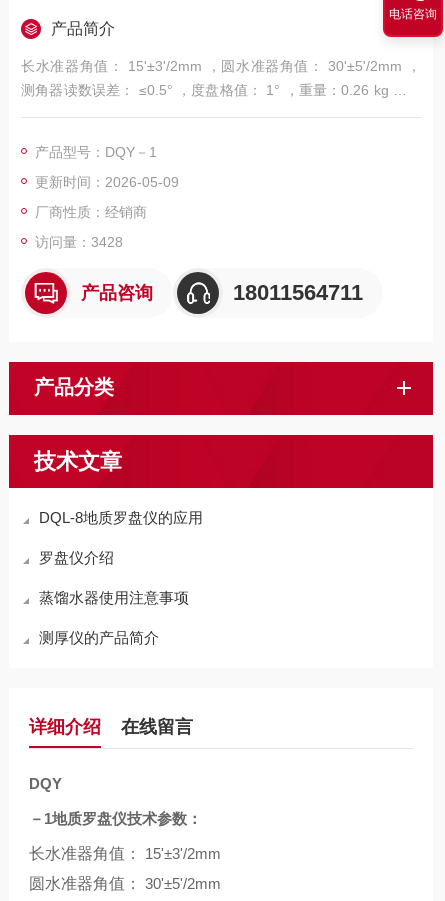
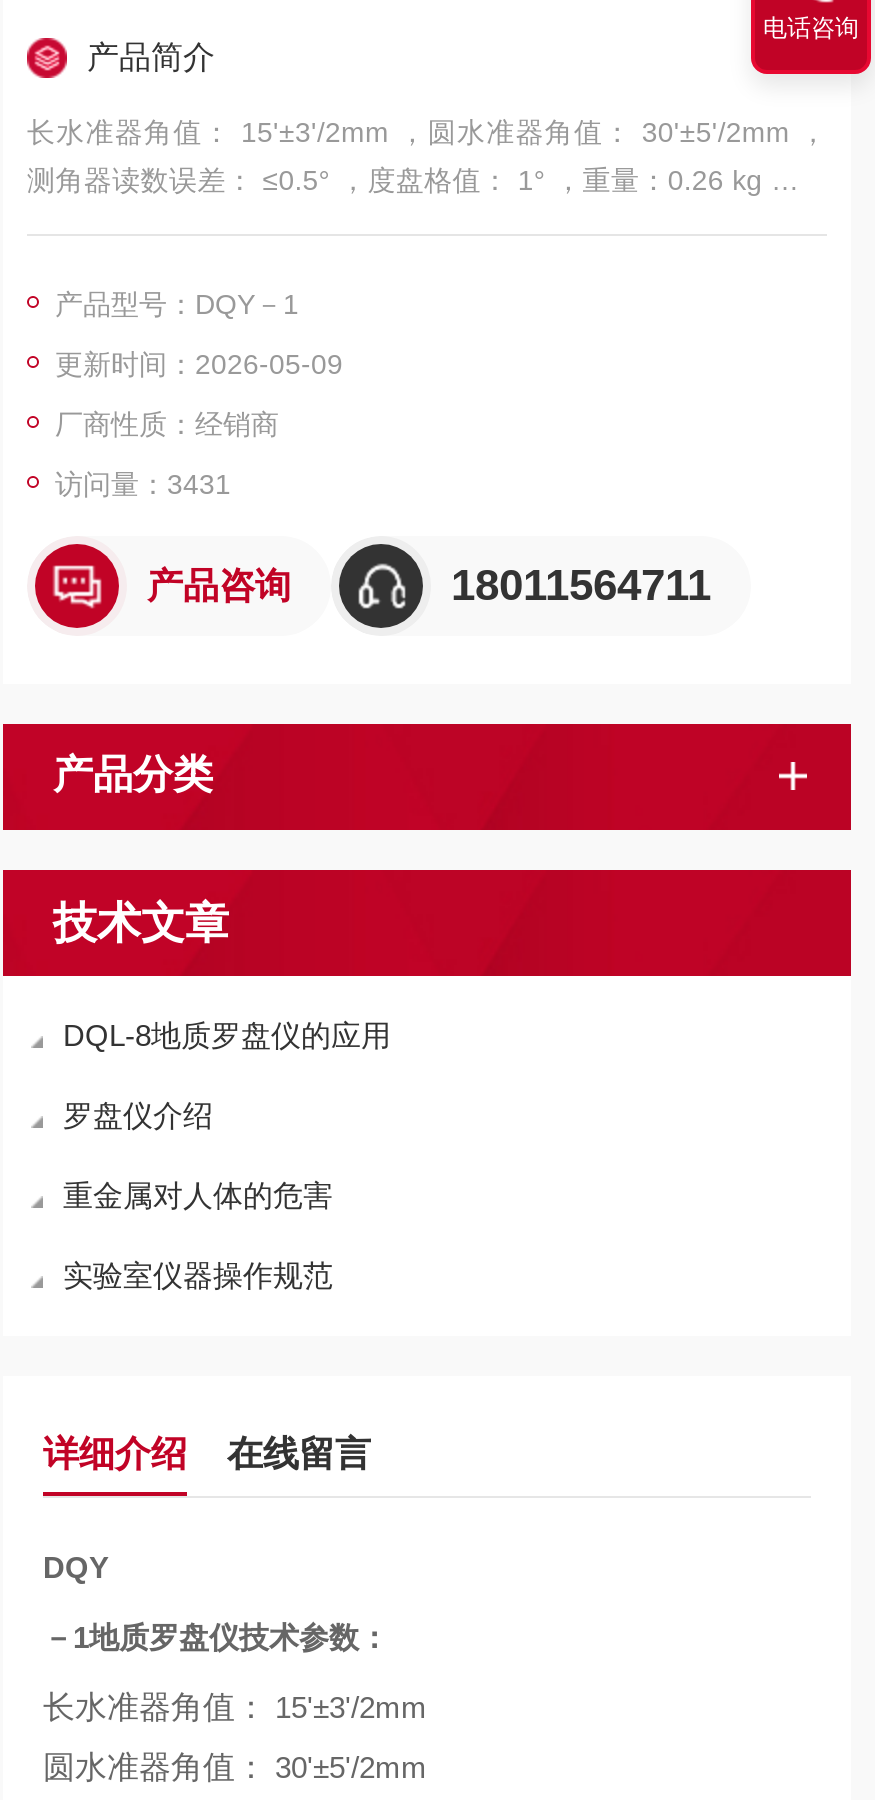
[35,234,123,250] 访问量：3428 -> [55,468,231,500] 访问量：3431
[39,589,189,606] 蒸馏水器使用注意事项 -> [63,1178,333,1212] 重金属对人体的危害
[39,629,159,646] 测厚仪的产品简介 -> [63,1258,333,1292] 实验室仪器操作规范

